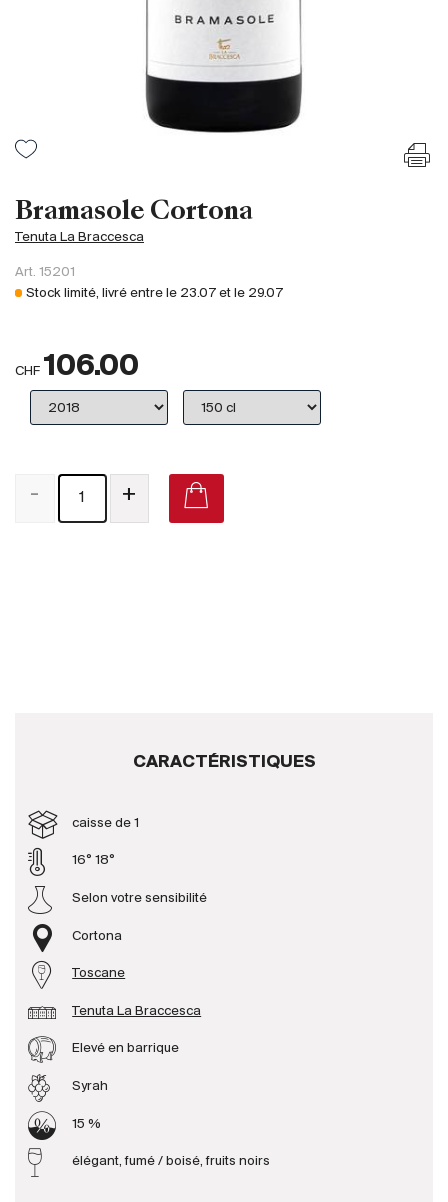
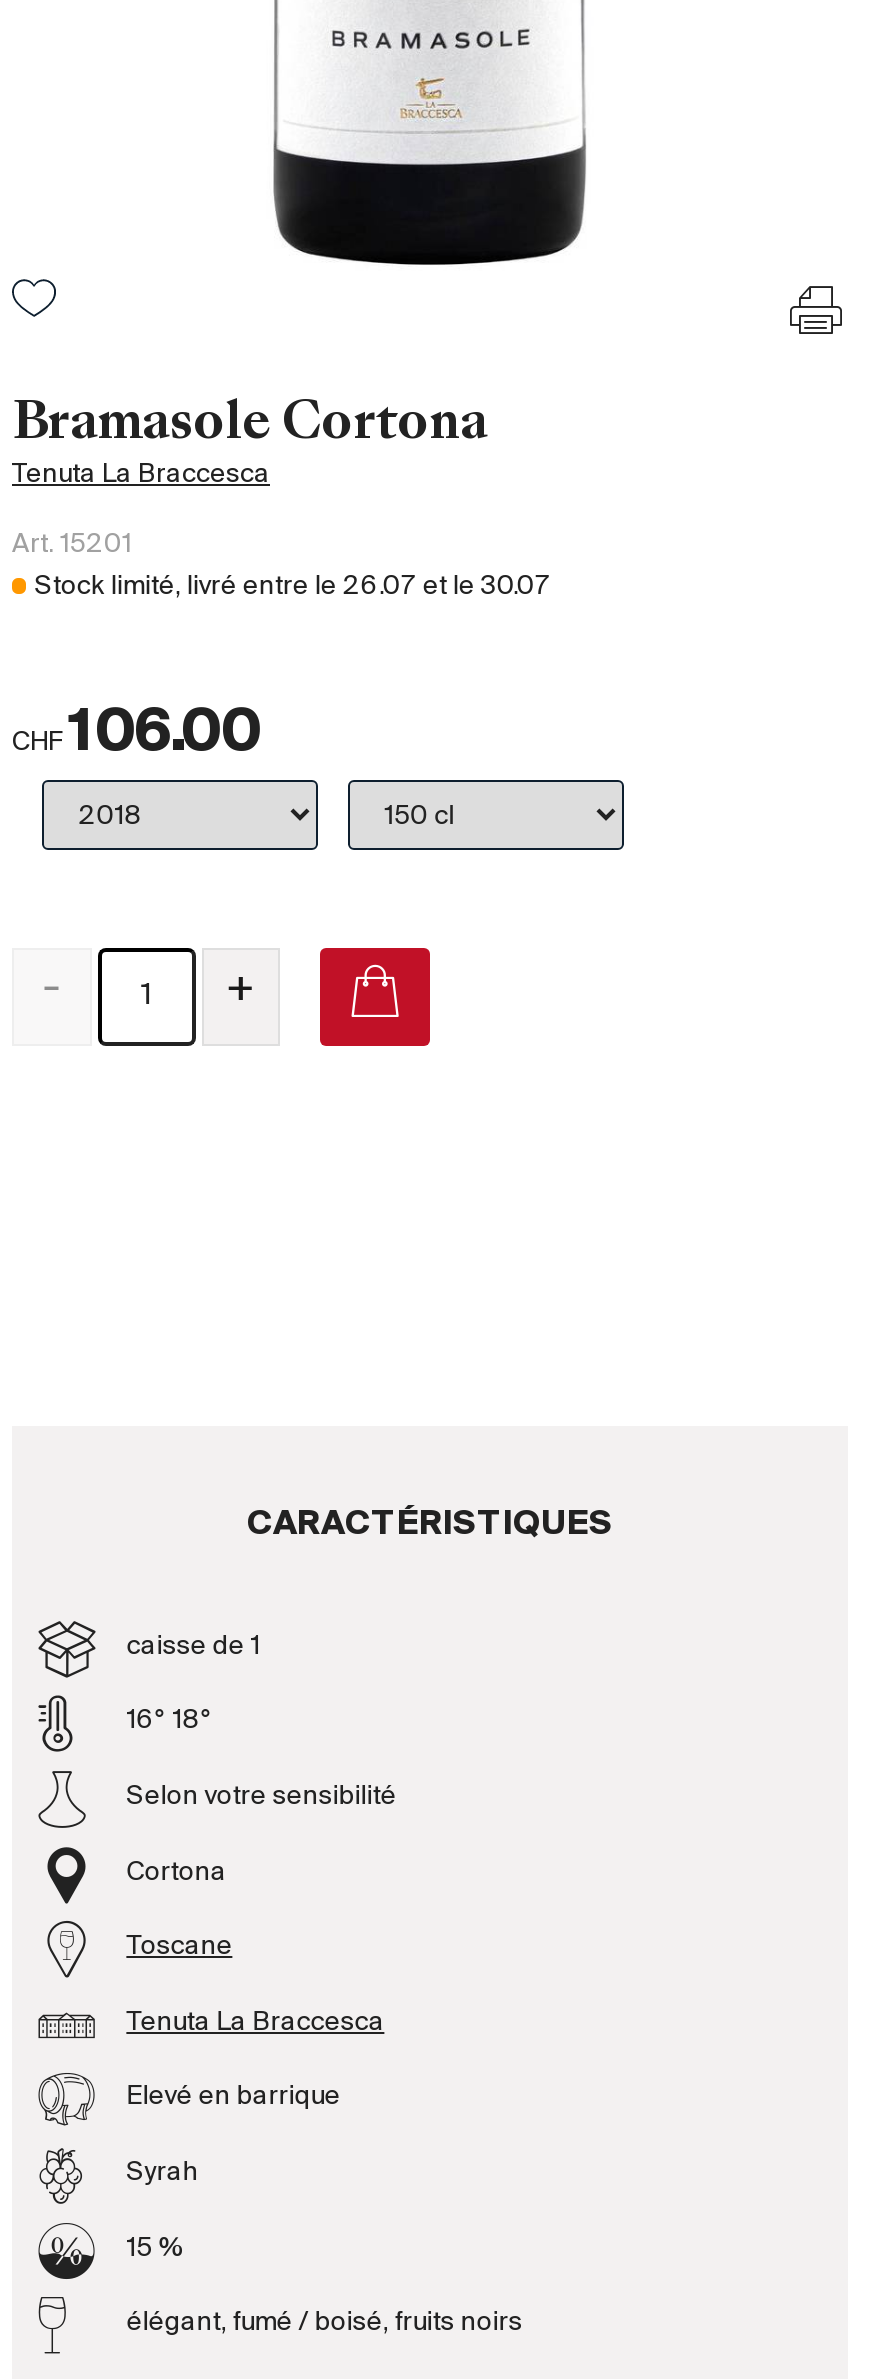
[26,285,283,300] Stock limité, livré entre le 23.07 et le 29.07 -> [35,571,551,601] Stock limité, livré entre le 26.07 et le 30.07

